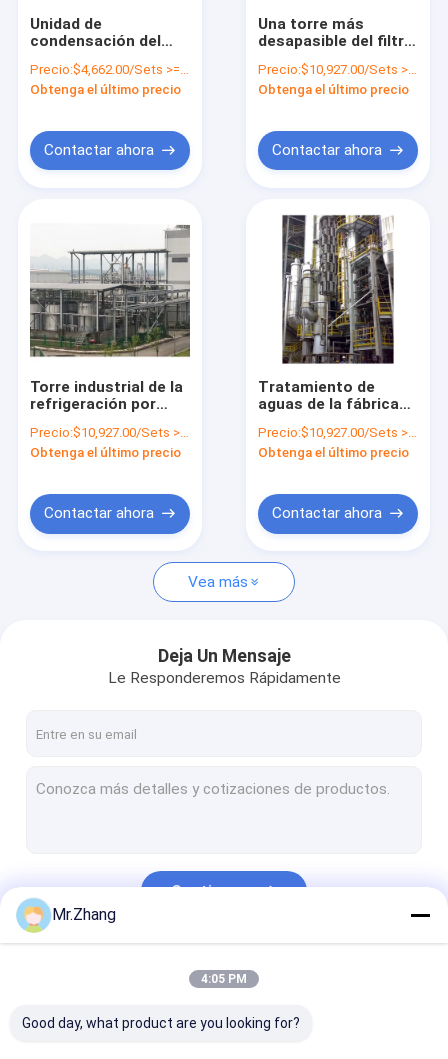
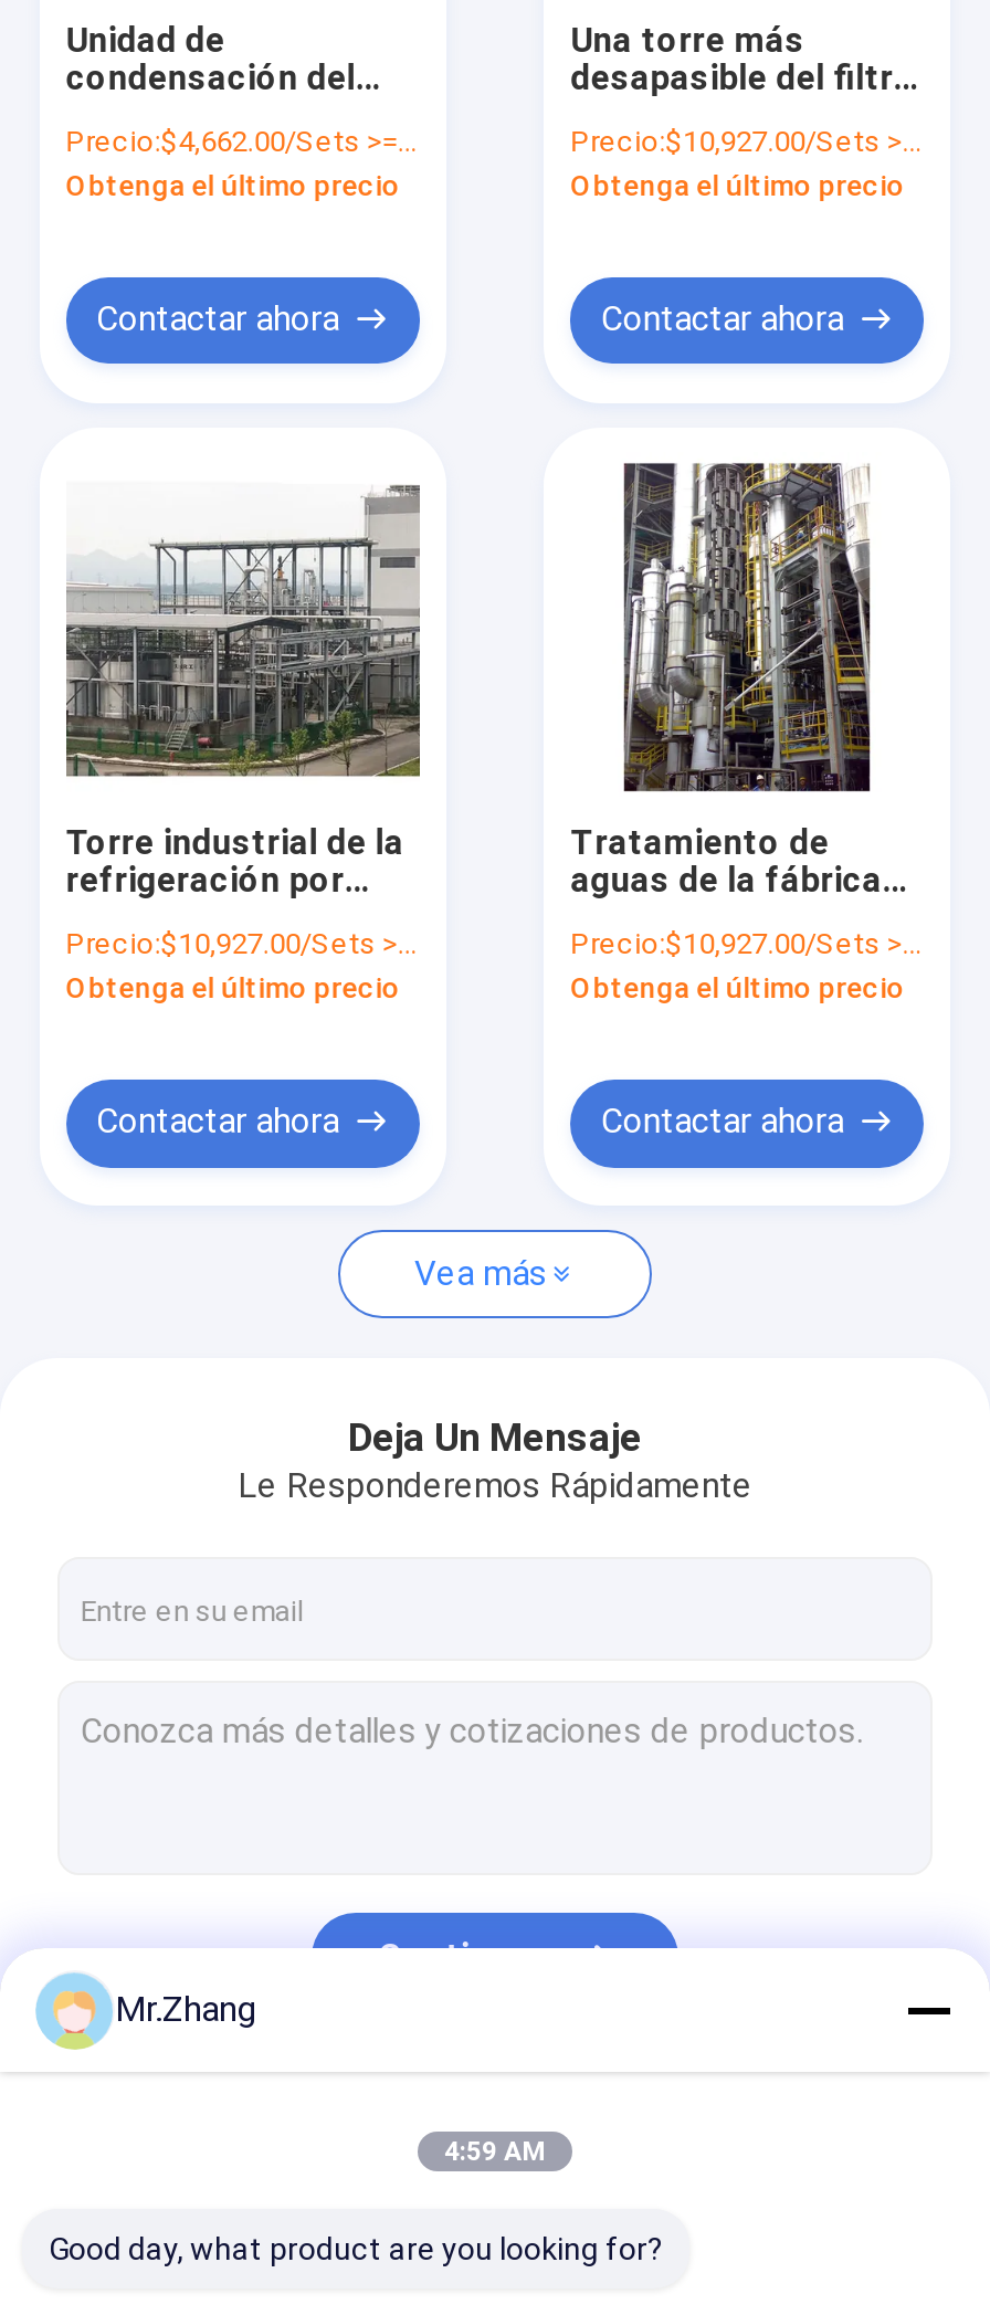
[201,972,247,986] 4:05 PM -> [444,2136,546,2167] 4:59 AM

